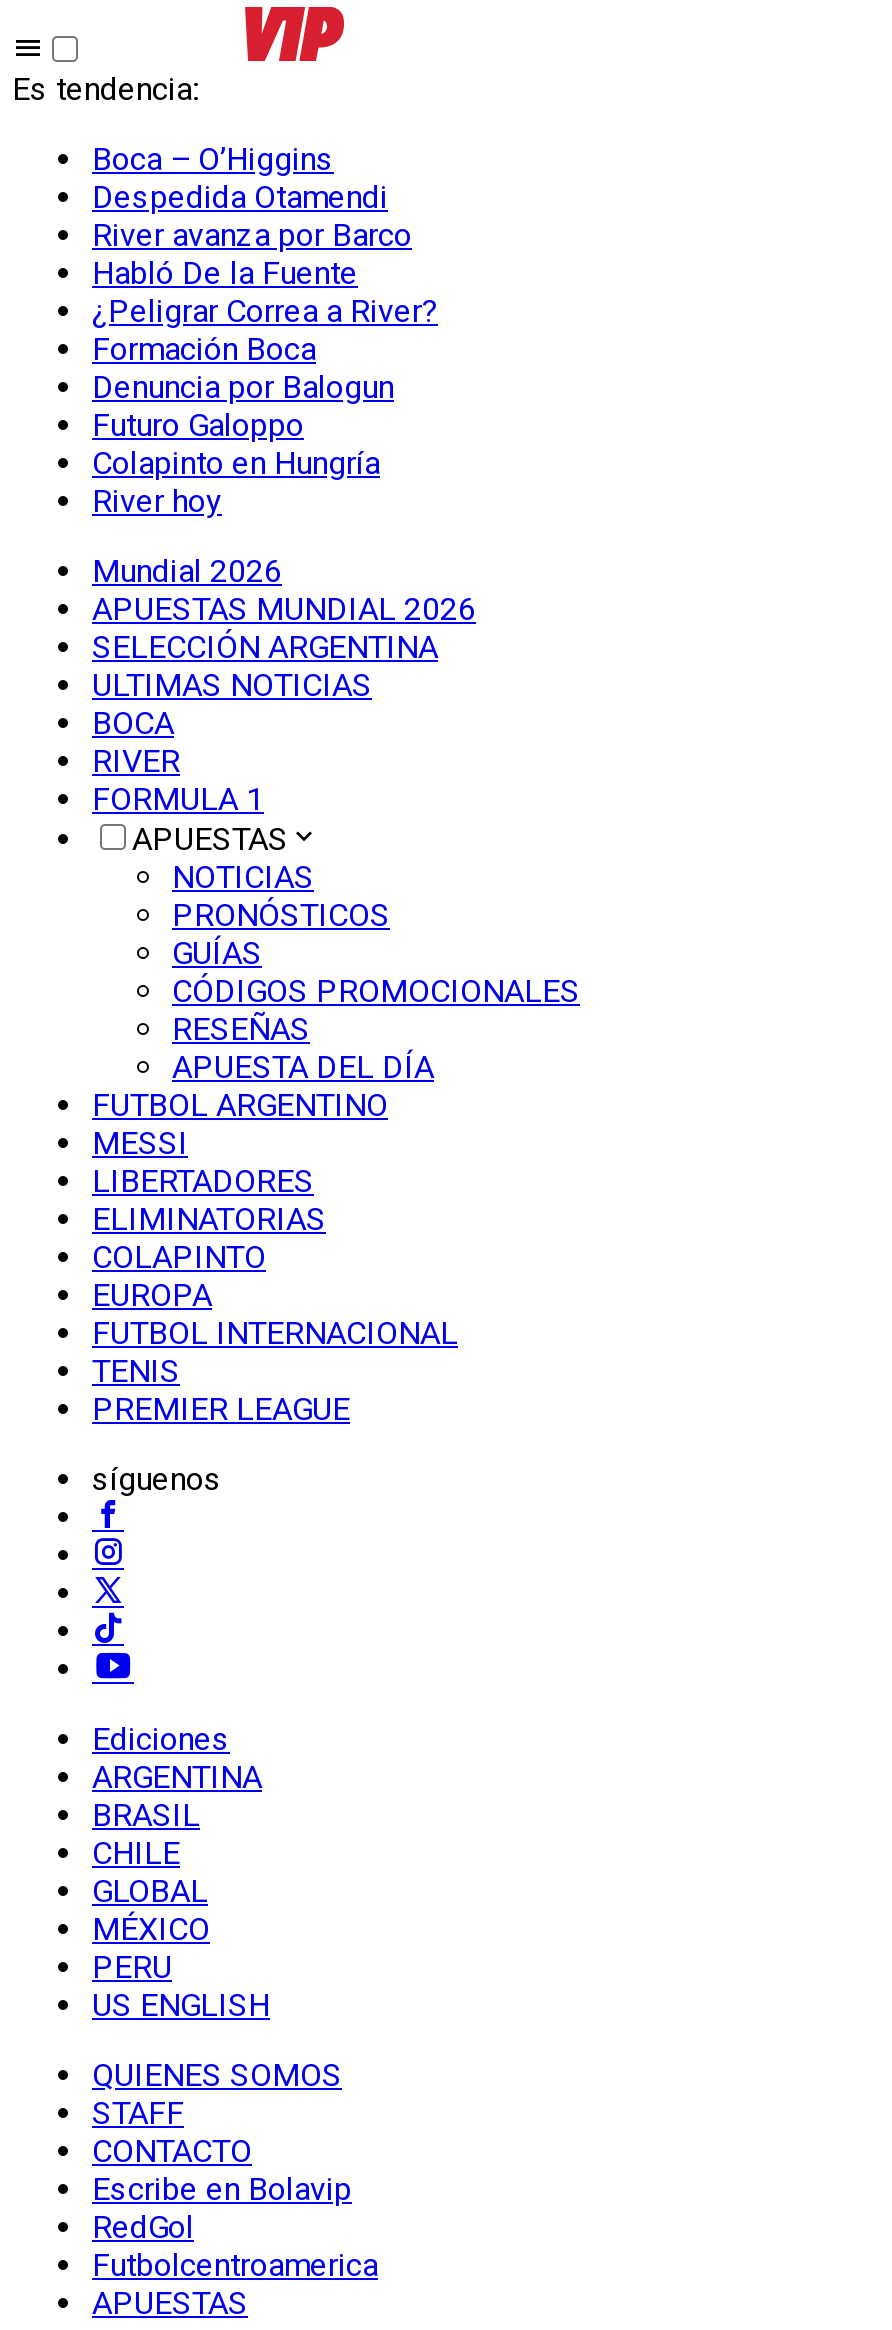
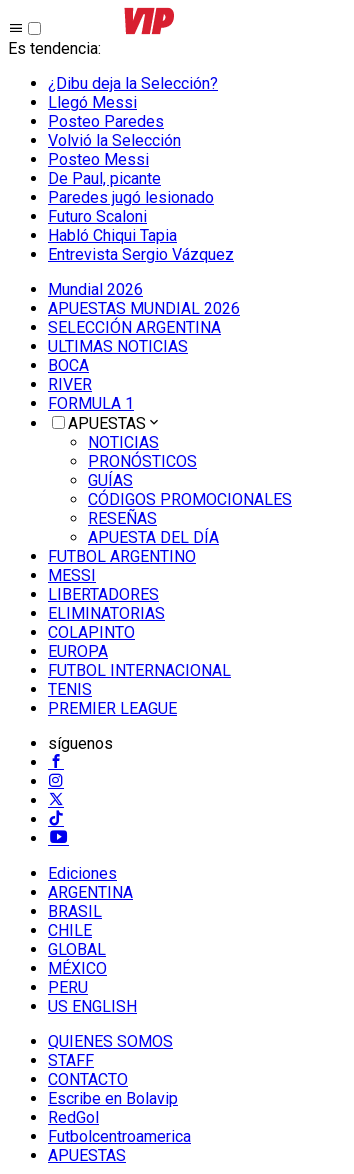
[92,140,438,520] Boca – O’Higgins | Despedida Otamendi | River avanza por Barco | Habló De la Fuente | ¿Peligrar Correa a River? | Formación Boca | Denuncia por Balogun | Futuro Galoppo | Colapinto en Hungría | River hoy -> [48,74,234,264] ¿Dibu deja la Selección? | Llegó Messi | Posteo Paredes | Volvió la Selección | Posteo Messi | De Paul, picante | Paredes jugó lesionado | Futuro Scaloni | Habló Chiqui Tapia | Entrevista Sergio Vázquez

